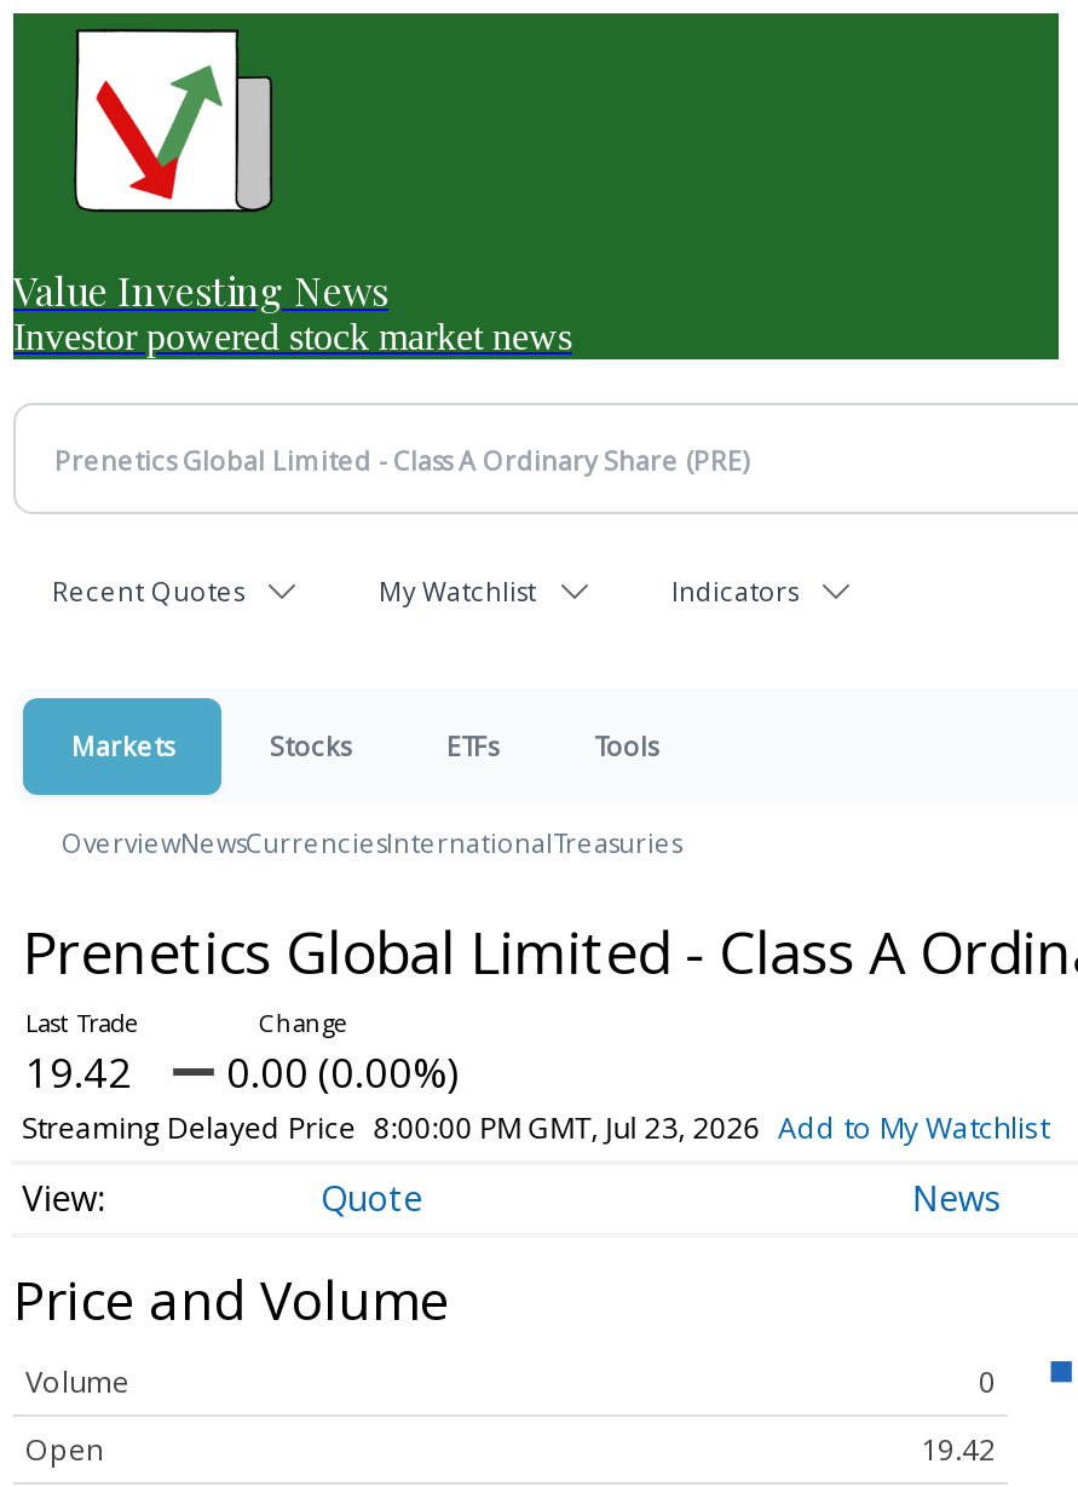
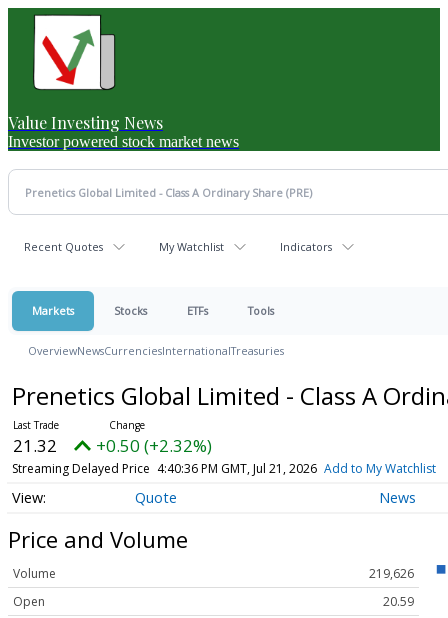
[25,1044,132,1100] 19.42 -> [13,434,57,457] 21.32
[226,1044,459,1100] 0.00 (0.00%) -> [96,434,212,457] +0.50 (+2.32%)
[22,1107,1049,1148] Streaming Delayed Price 8:00:00 PM GMT, Jul 23, 2026 Add to My Watchlist -> [12,460,436,477] Streaming Delayed Price 4:40:36 PM GMT, Jul 21, 2026 Add to My Watchlist
[979,1362,996,1403] 0 -> [369,565,414,582] 219,626
[921,1430,996,1471] 19.42 -> [383,593,414,610] 20.59

